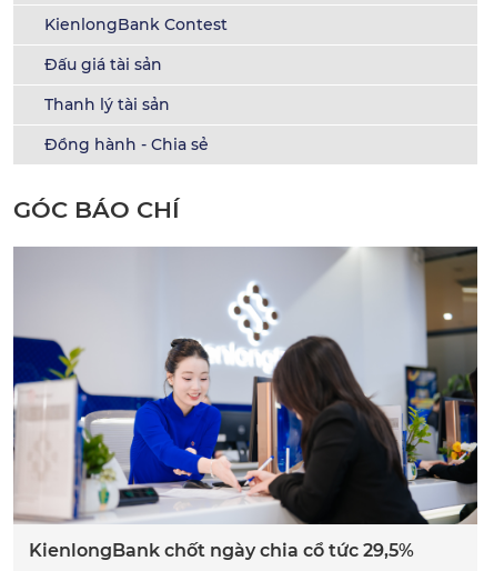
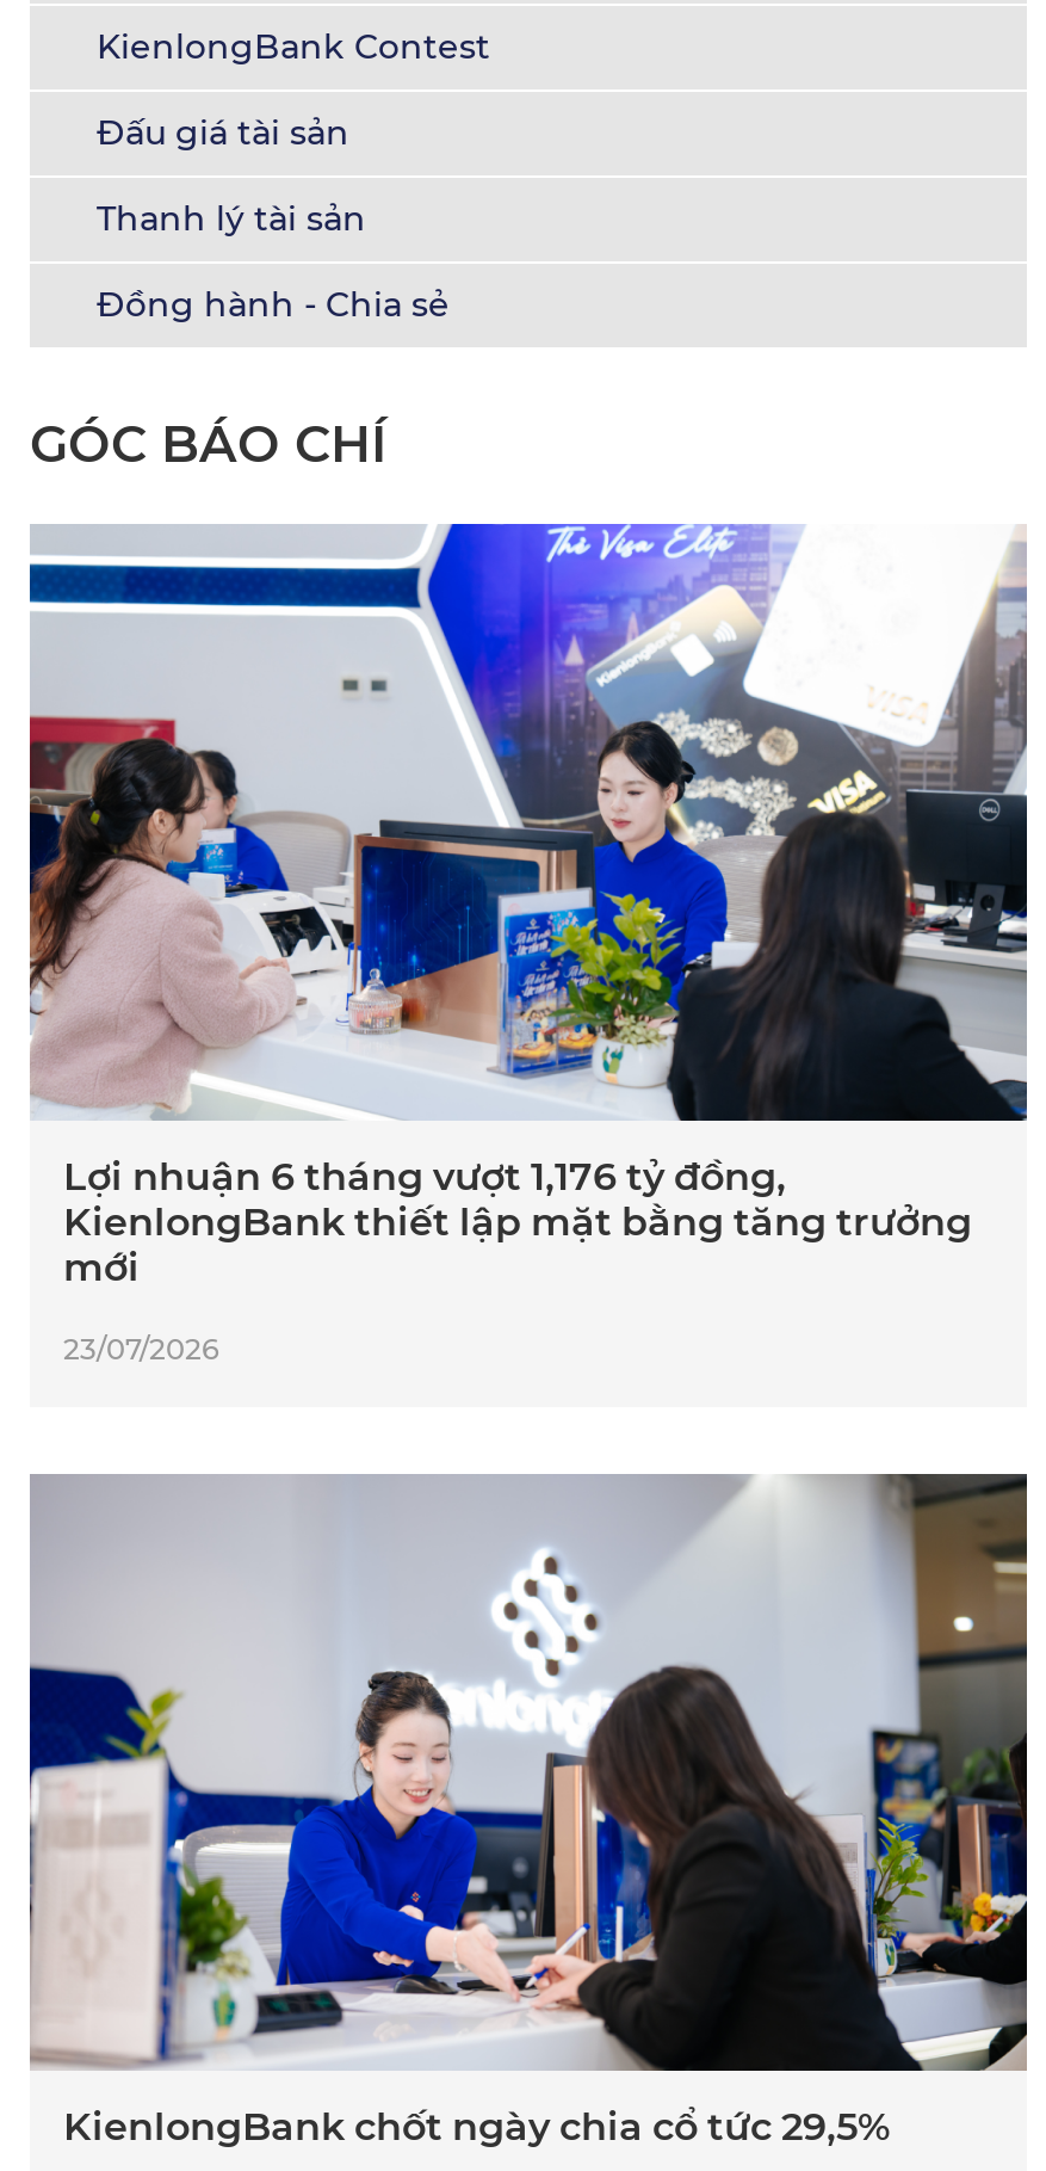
none -> [27,522,1029,1366] [image] | Lợi nhuận 6 tháng vượt 1,176 tỷ đồng, | KienlongBank thiết lập mặt bằng tăng trưởng | mới | 23/07/2026

